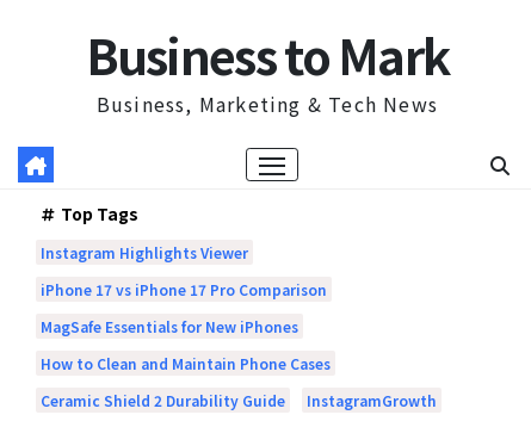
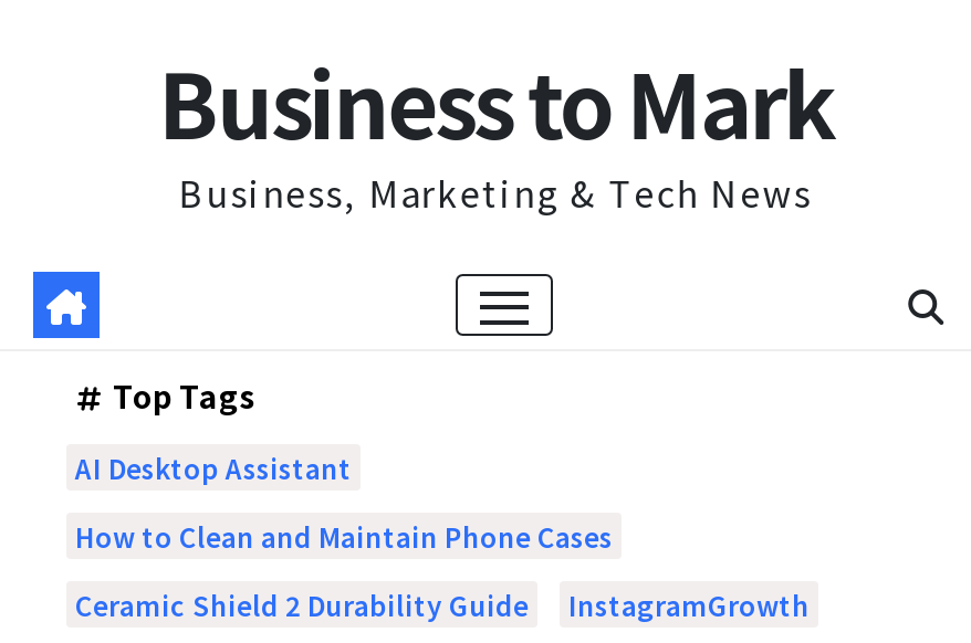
[41,243,327,337] Instagram Highlights Viewer | iPhone 17 vs iPhone 17 Pro Comparison | MagSafe Essentials for New iPhones -> [75,449,352,487] AI Desktop Assistant

